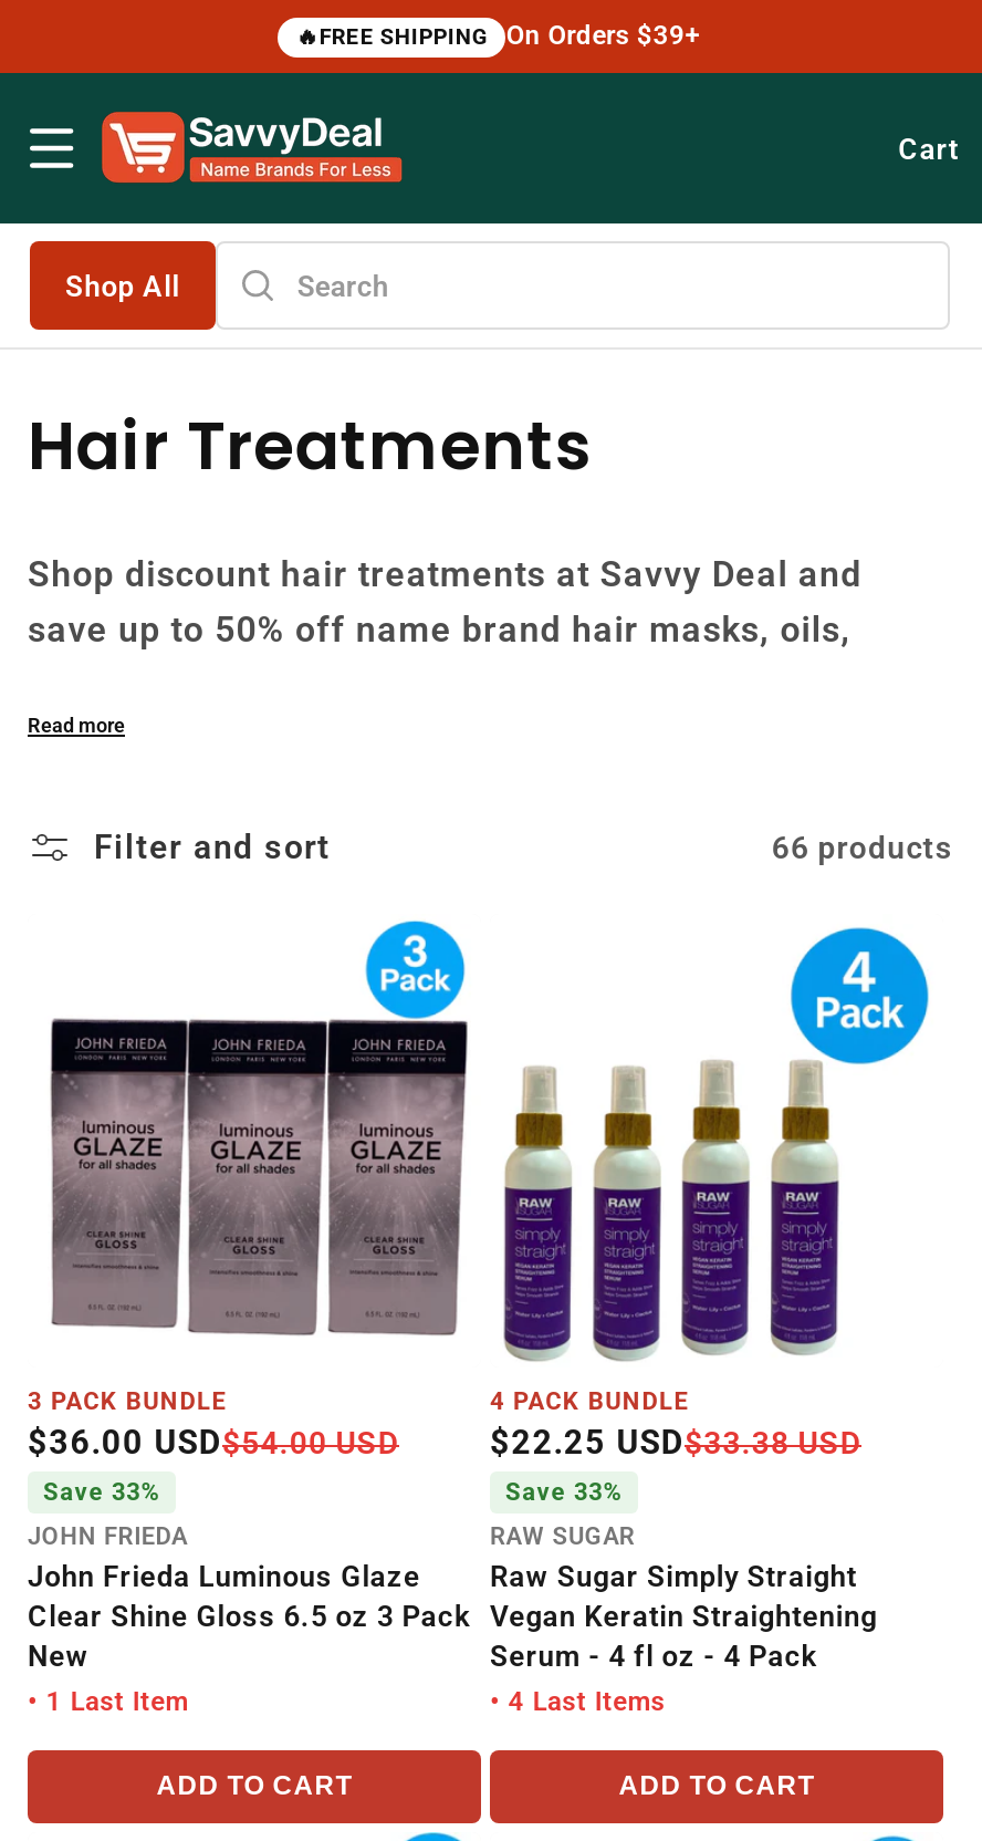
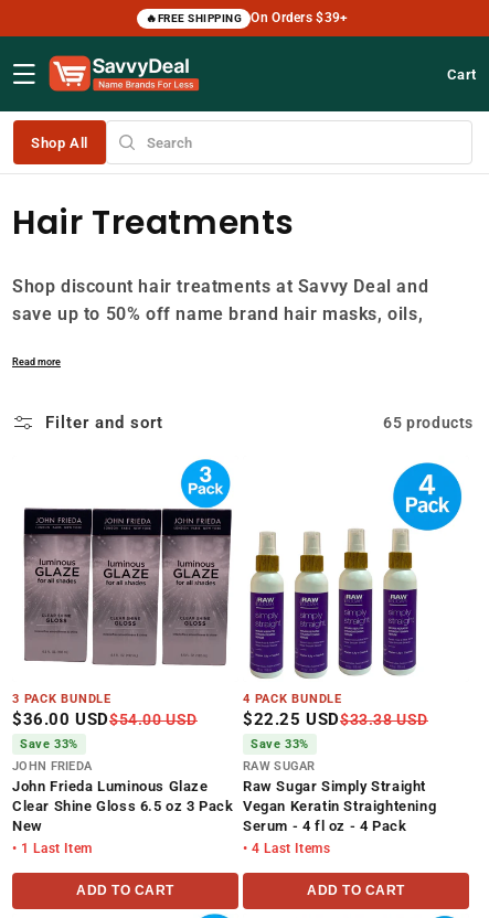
[772,829,952,865] 66 products -> [383,413,474,431] 65 products

